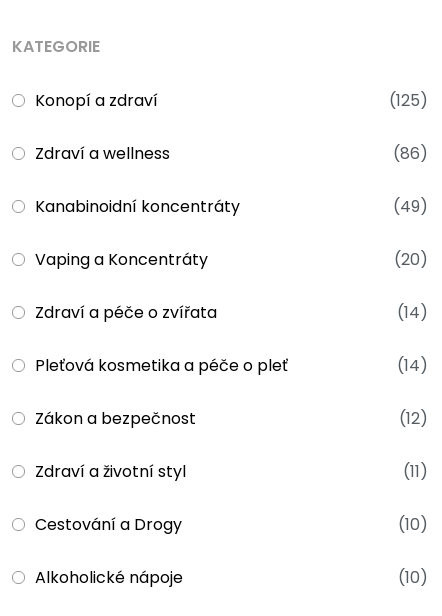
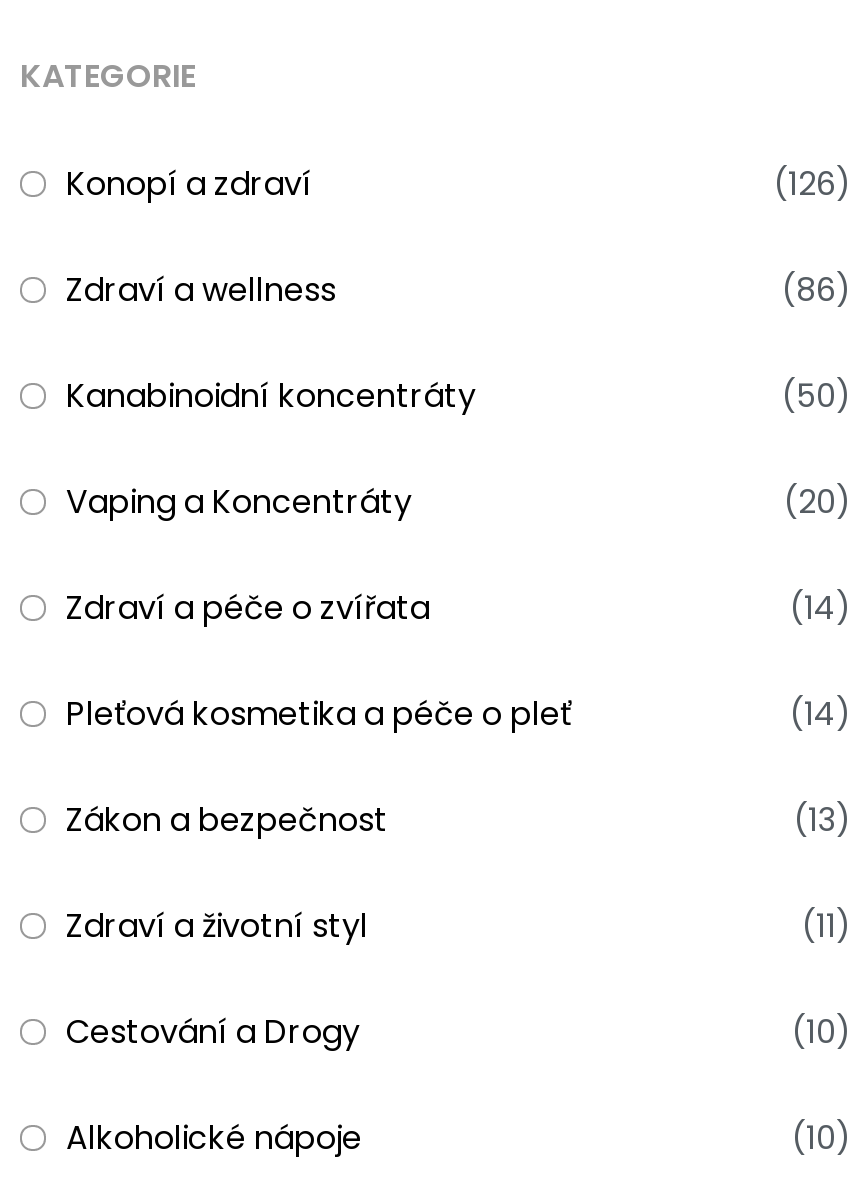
[389,89,428,112] (125) -> [774,161,852,207] (126)
[393,195,428,218] (49) -> [782,373,852,419] (50)
[399,407,428,430] (12) -> [794,797,852,843] (13)

